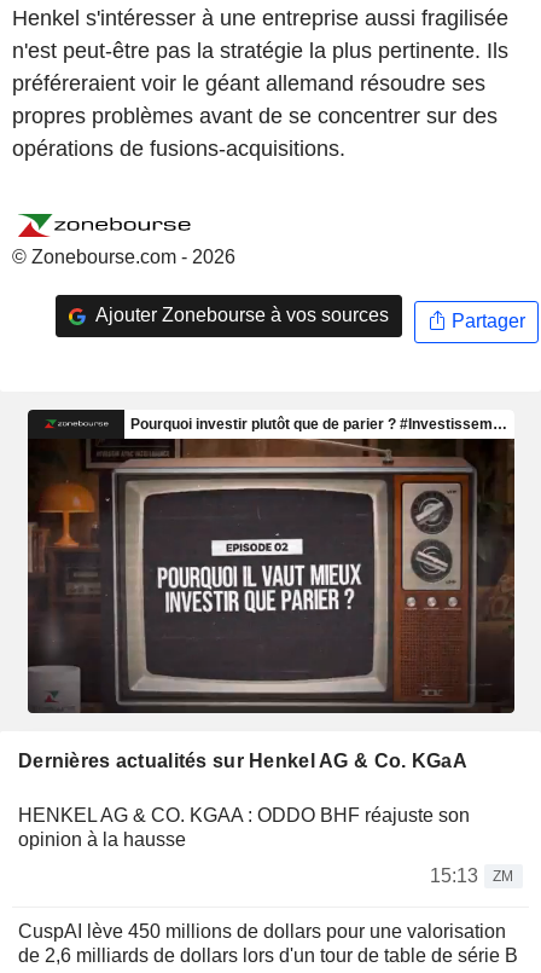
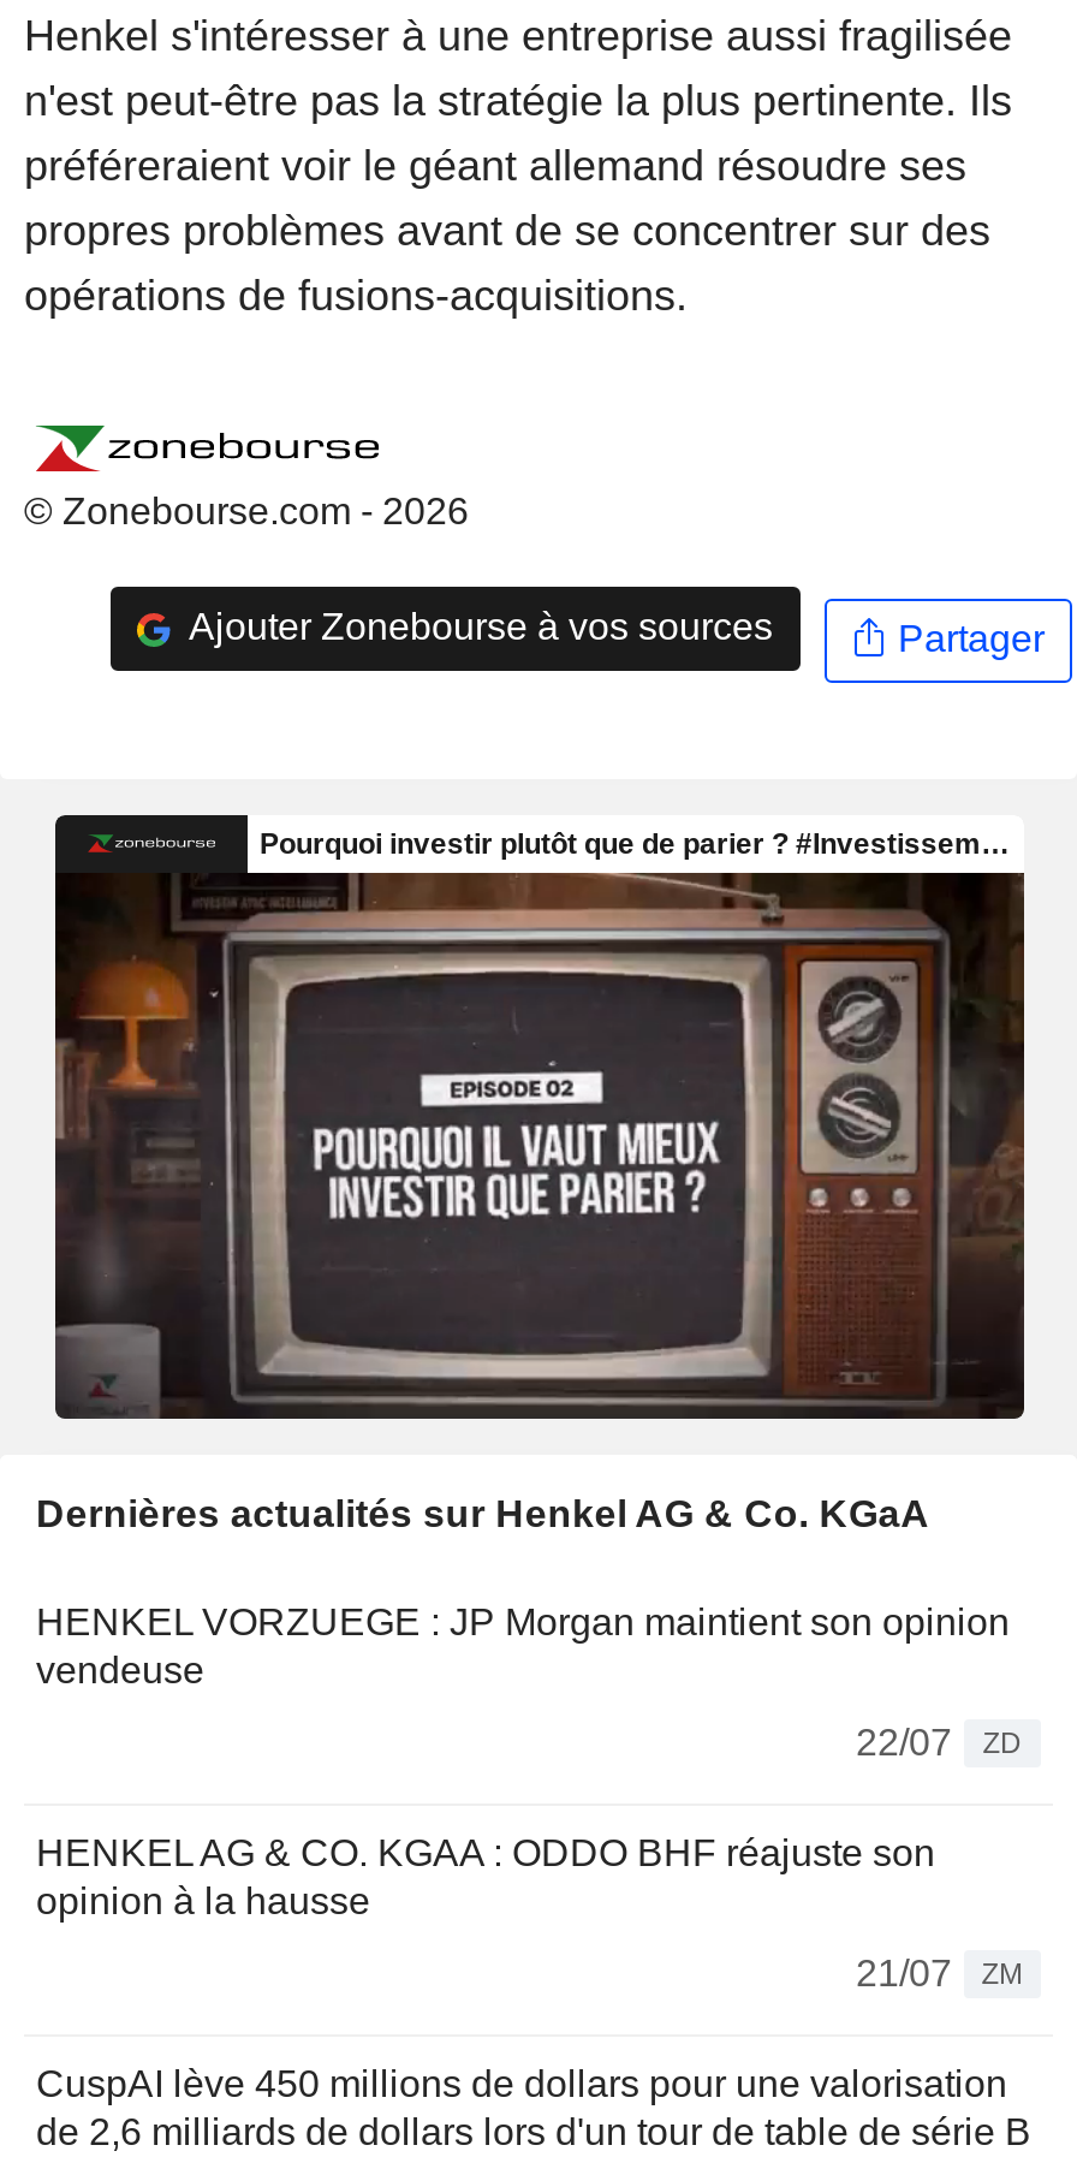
none -> [36,1600,1022,1761] HENKEL VORZUEGE : JP Morgan maintient son opinion | vendeuse | 22/07 | ZD
[430,865,514,885] 15:13 ZM -> [856,1951,1023,1992] 21/07 ZM

